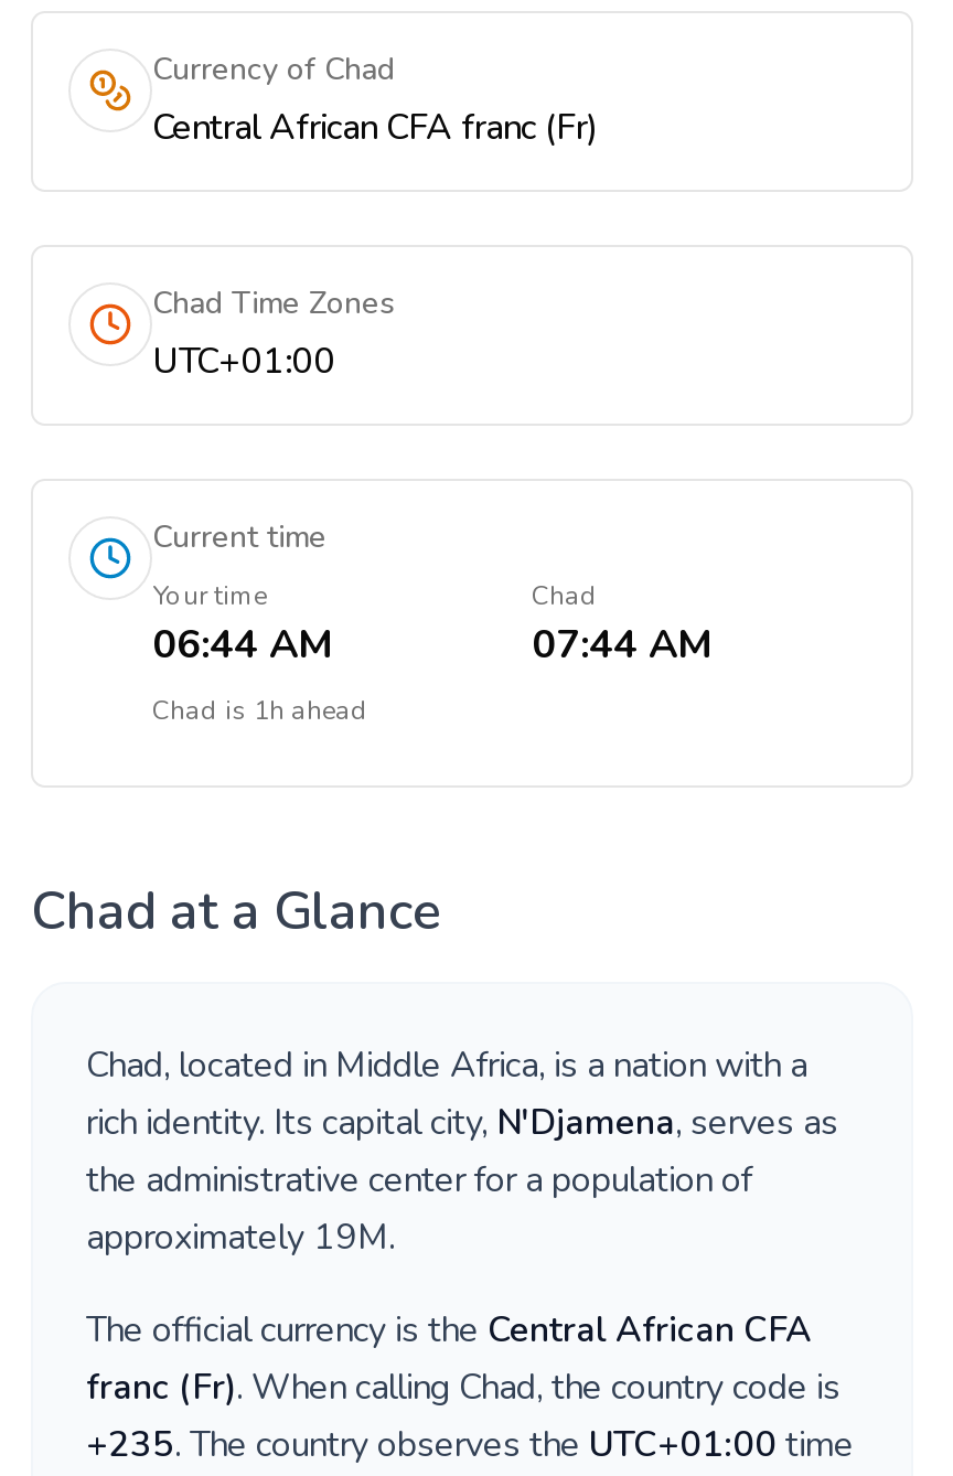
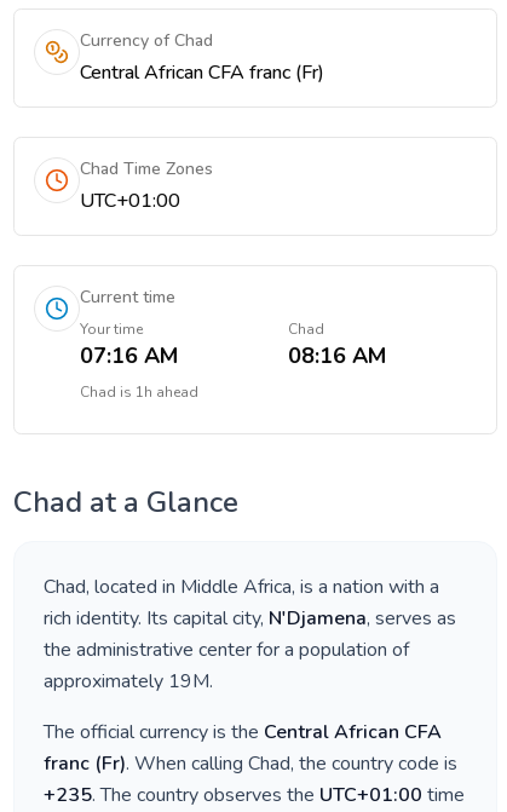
[152,618,331,671] 06:44 AM -> [80,341,178,370] 07:16 AM
[532,618,710,671] 07:44 AM -> [288,341,386,370] 08:16 AM

